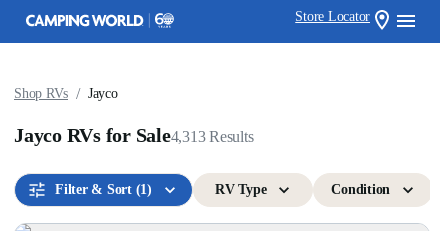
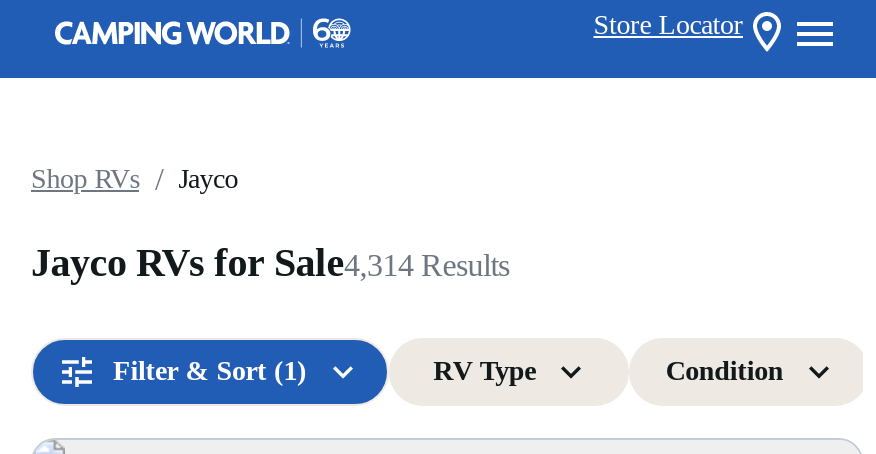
[14,124,253,146] Jayco RVs for Sale4,313 Results -> [31,240,509,284] Jayco RVs for Sale4,314 Results

